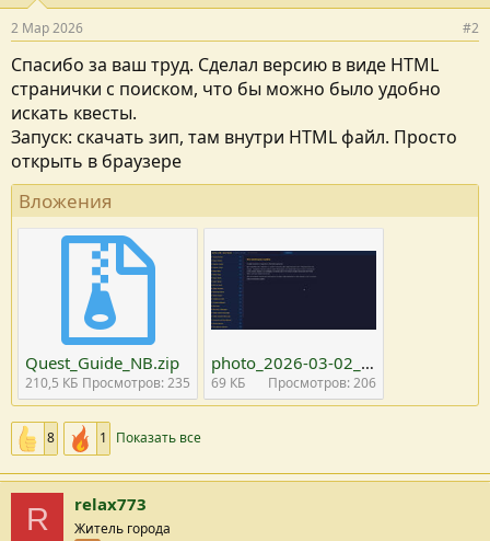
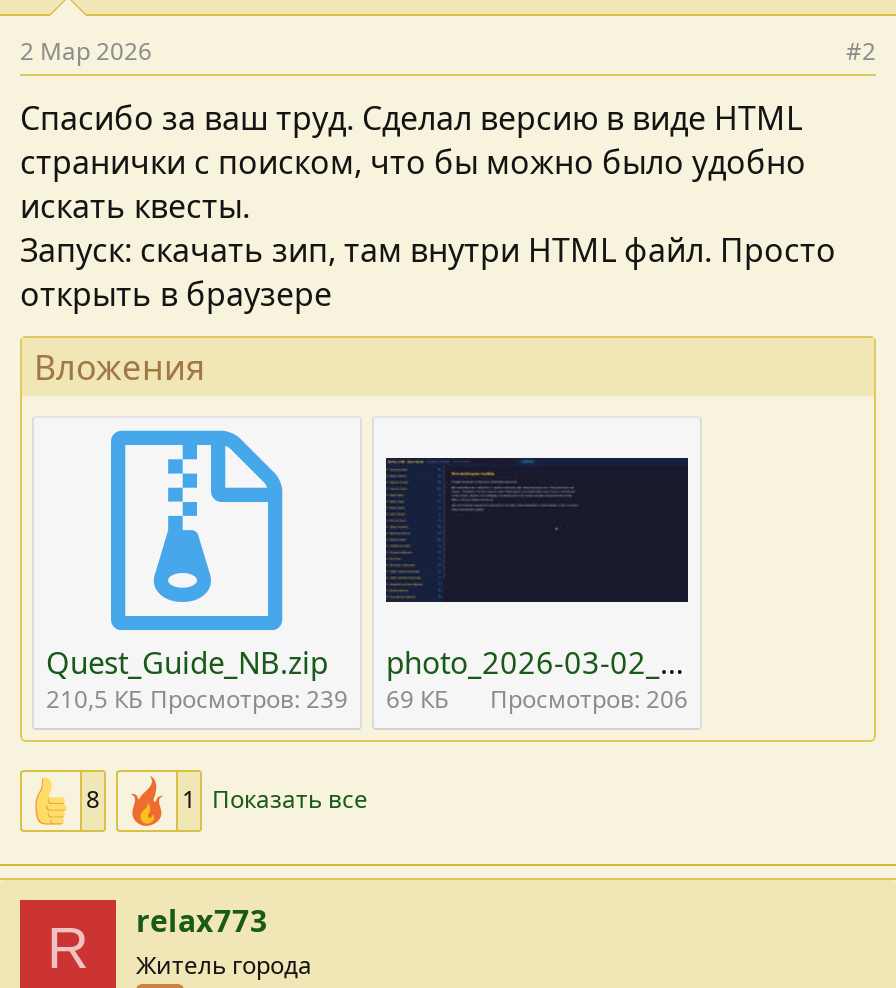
[25,374,190,392] 210,5 КБ Просмотров: 235 -> [46,683,348,717] 210,5 КБ Просмотров: 239

